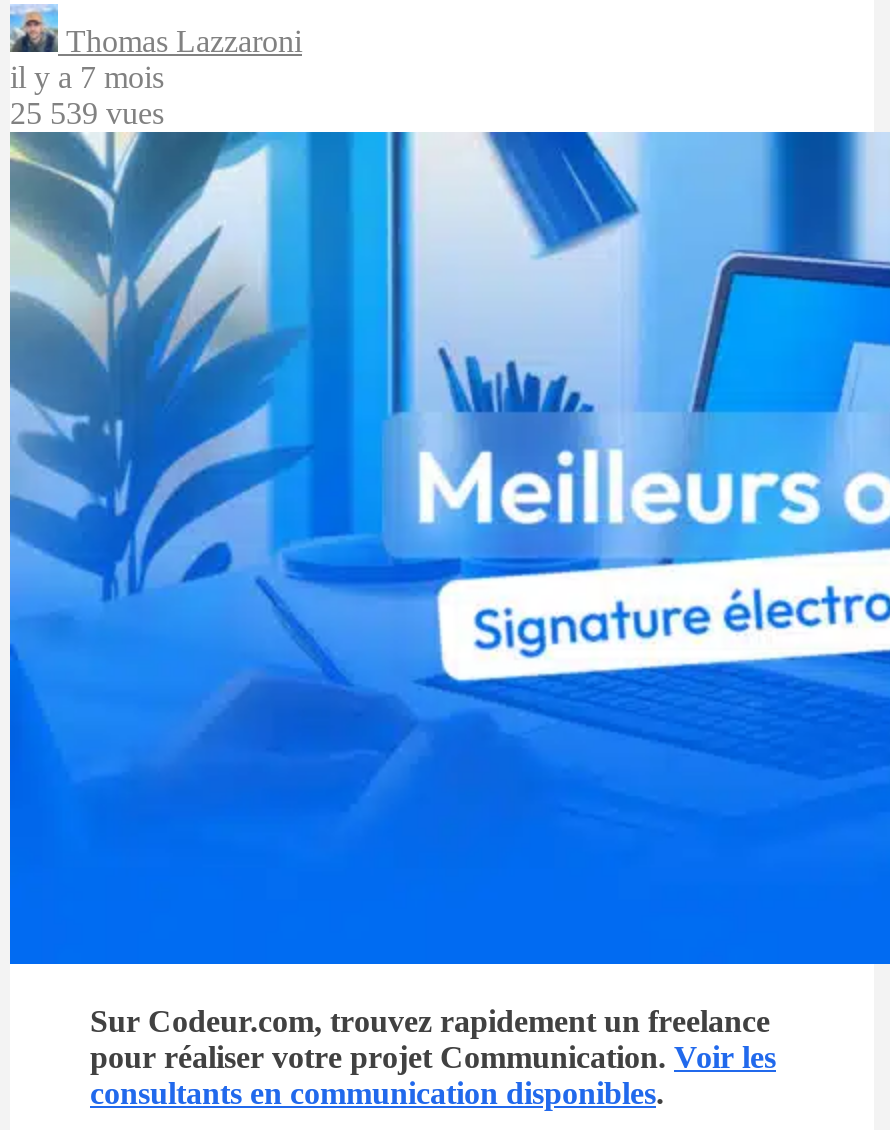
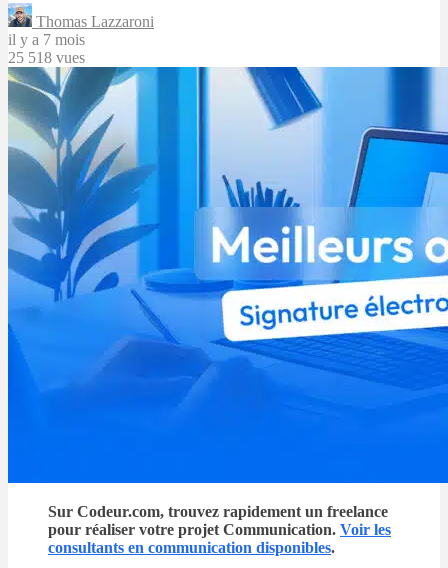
[10,97,164,131] 25 539 vues -> [8,49,85,66] 25 518 vues

